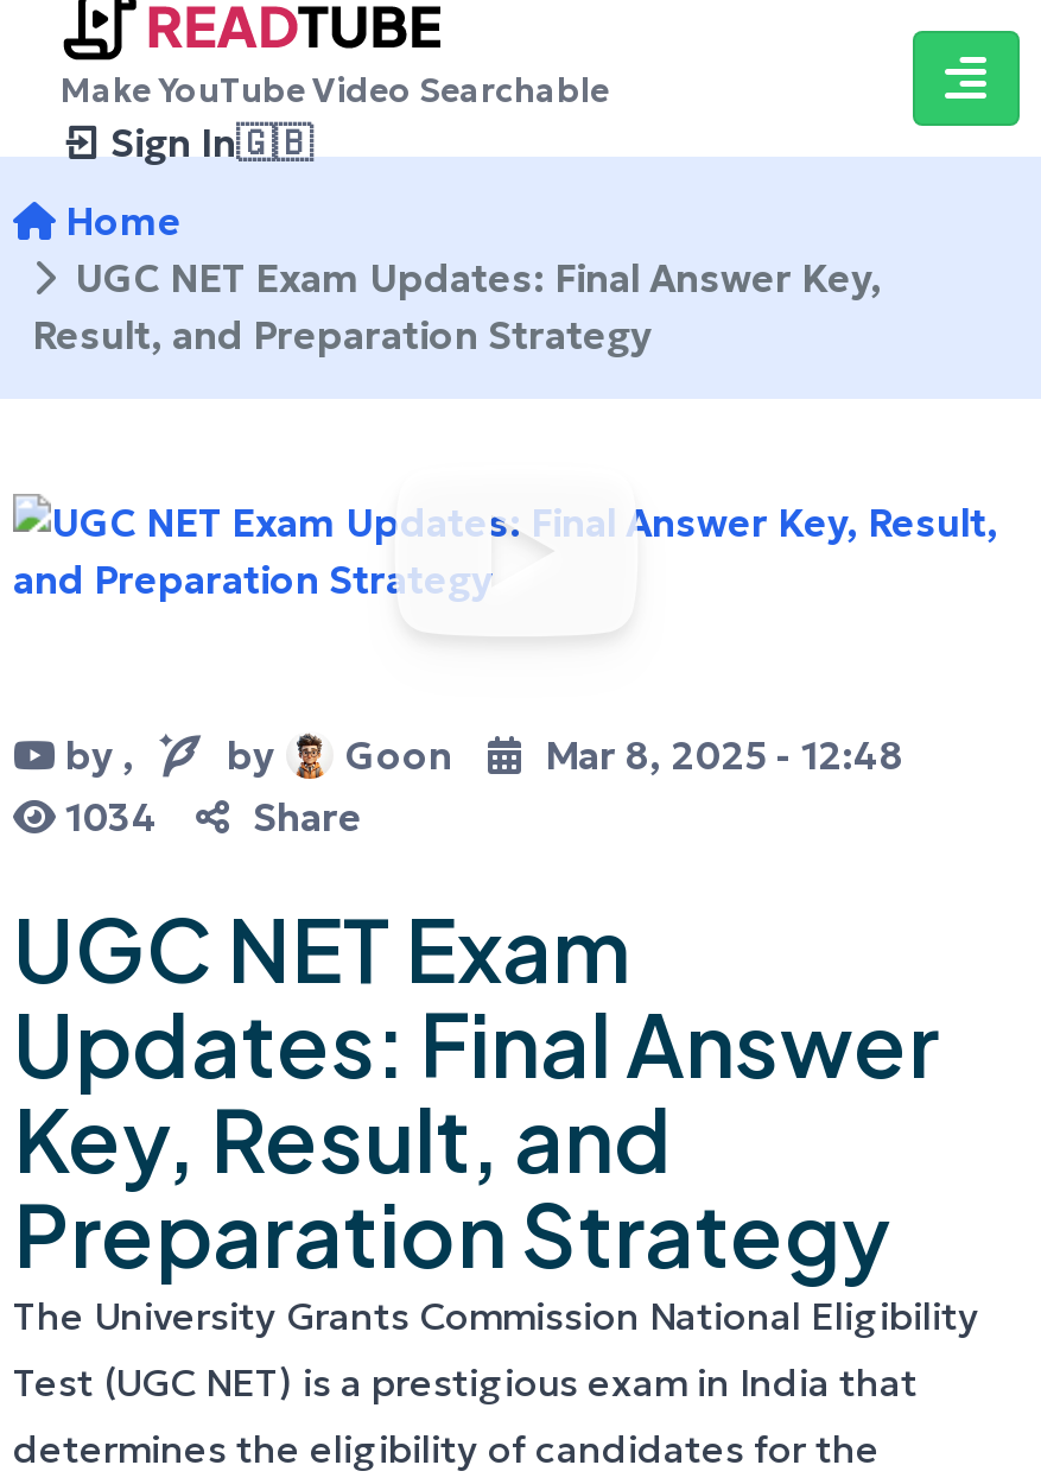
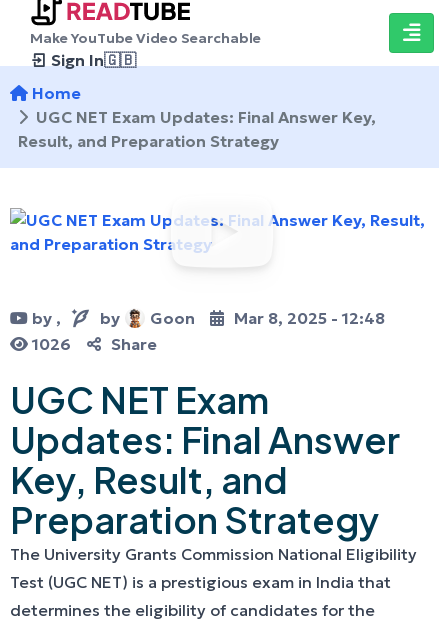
[56,793,362,841] 1034 Share -> [28,334,157,354] 1026 Share

